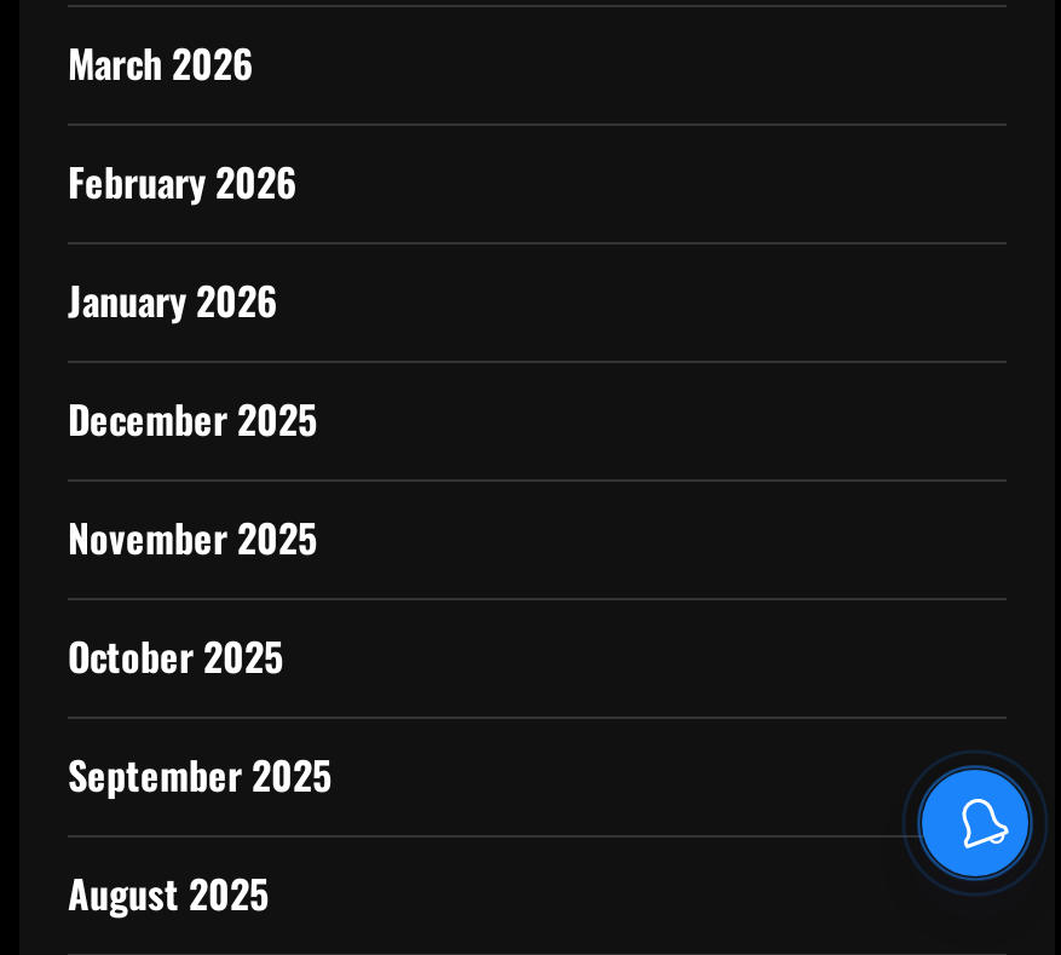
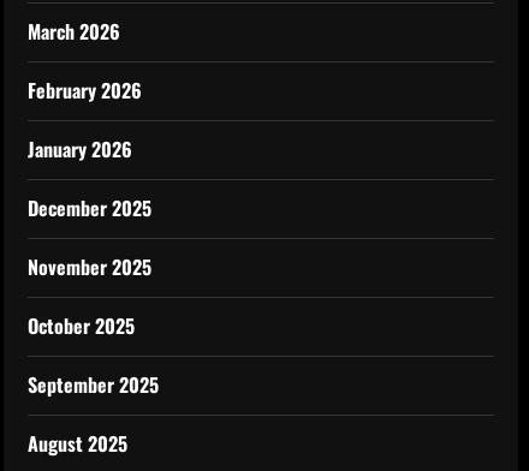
[915,764,1036,882] [image] -> none

